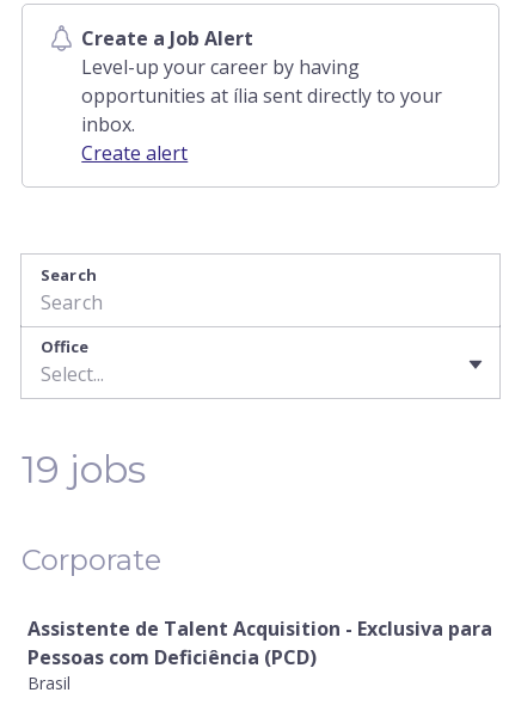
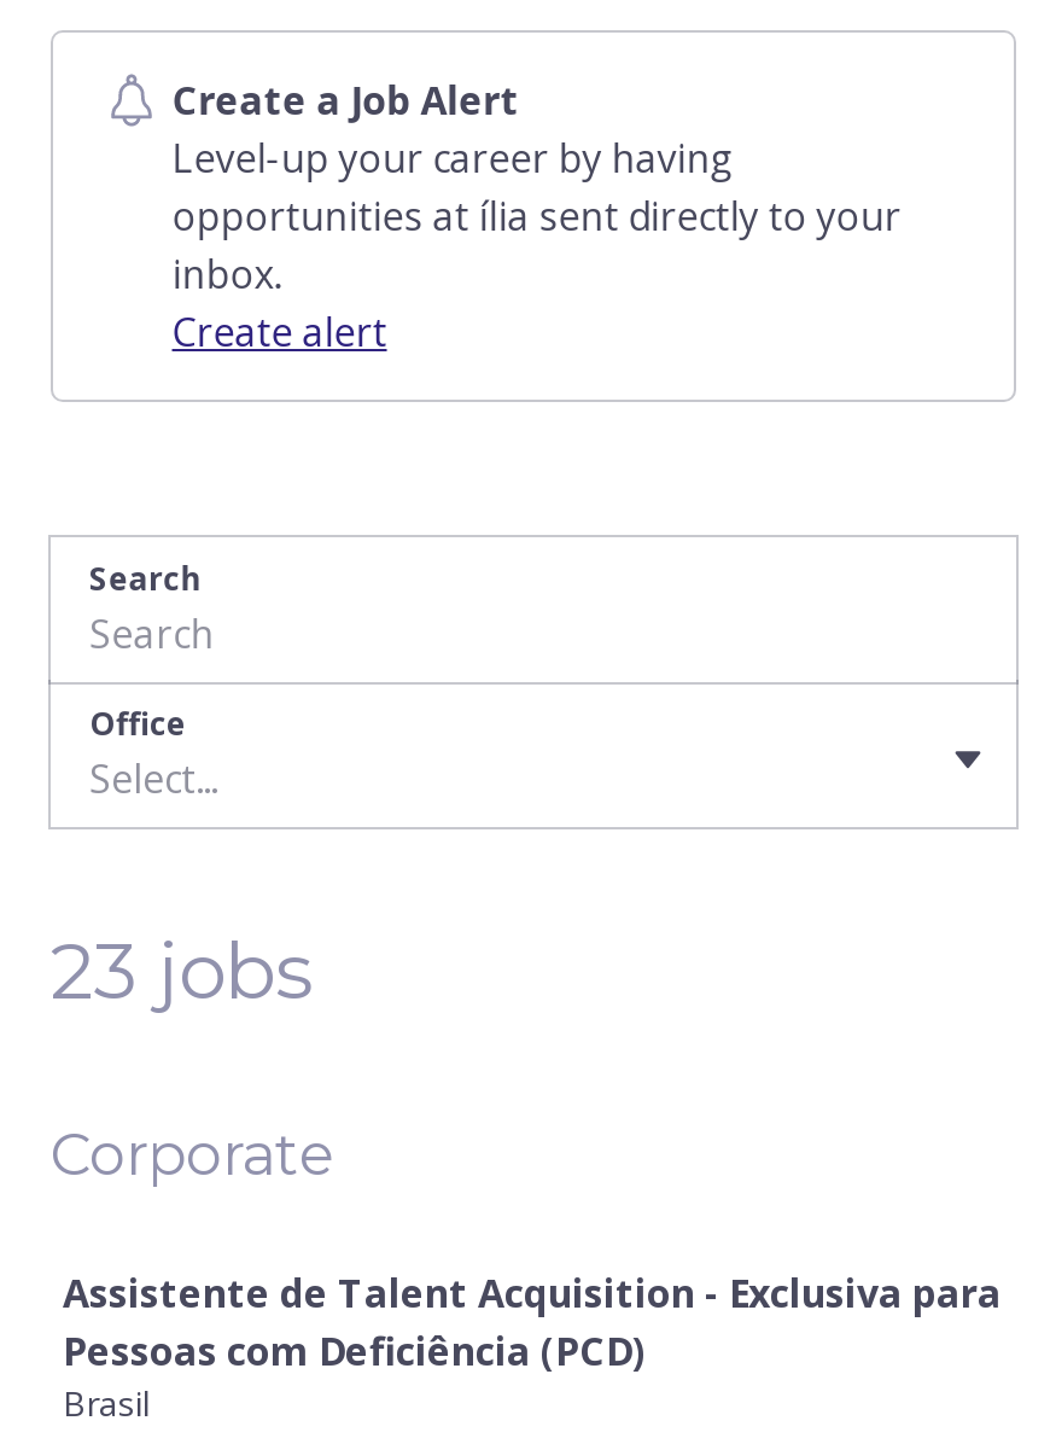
[22,446,146,492] 19 jobs -> [51,923,311,1018] 23 jobs

